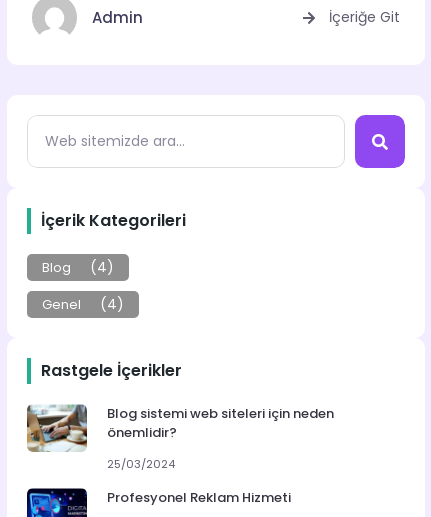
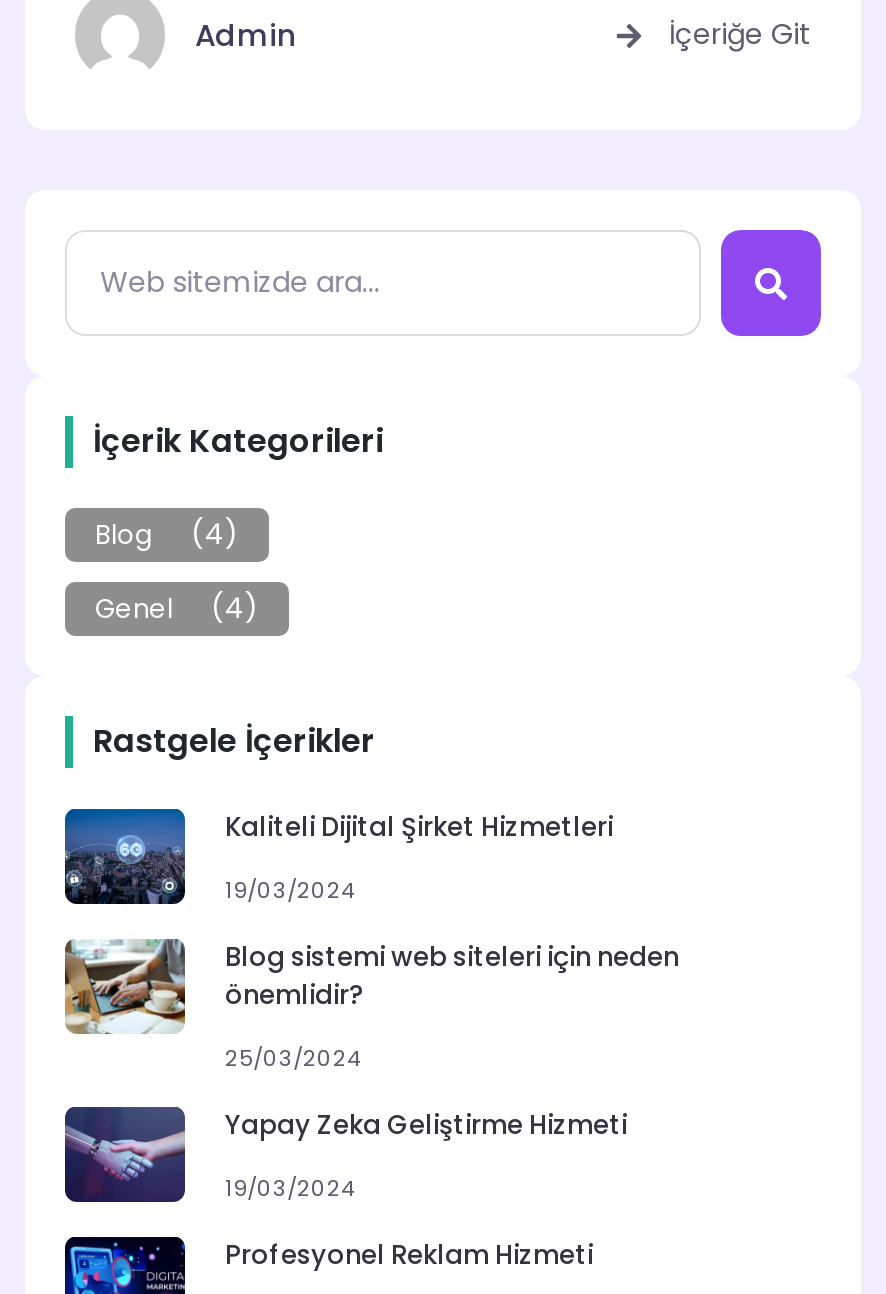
none -> [63,806,613,906] [image] | Kaliteli Dijital Şirket Hizmetleri | 19/03/2024
none -> [63,1106,627,1204] [image] | Yapay Zeka Geliştirme Hizmeti | 19/03/2024

